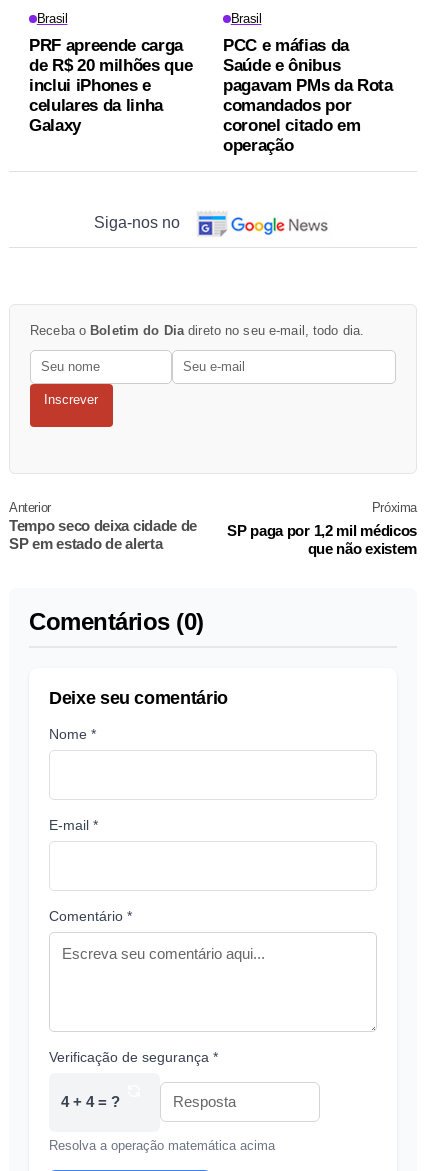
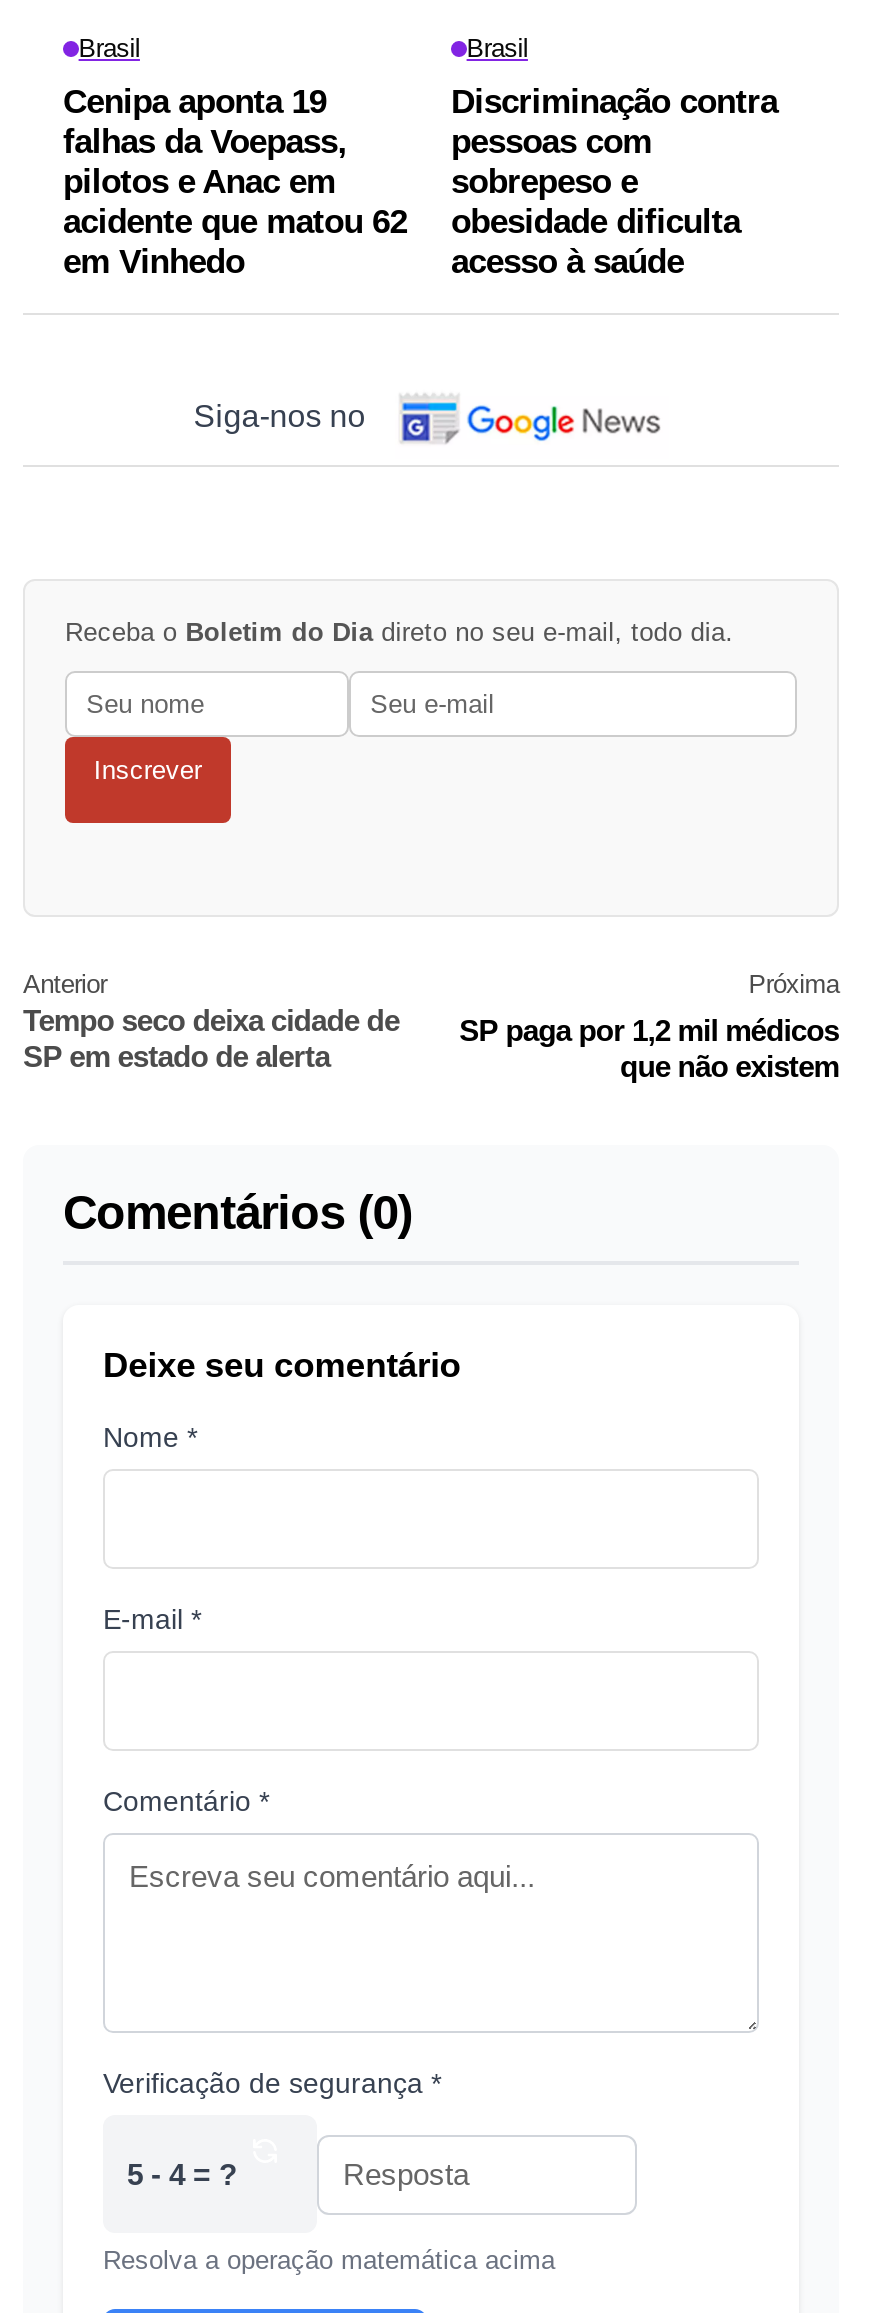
[29,36,192,135] PRF apreende carga | de R$ 20 milhões que | inclui iPhones e | celulares da linha | Galaxy -> [63,83,407,281] Cenipa aponta 19 | falhas da Voepass, | pilotos e Anac em | acidente que matou 62 | em Vinhedo
[223,36,392,155] PCC e máfias da | Saúde e ônibus | pagavam PMs da Rota | comandados por | coronel citado em | operação -> [451,83,777,281] Discriminação contra | pessoas com | sobrepeso e | obesidade dificulta | acesso à saúde
[61,1093,120,1110] 4 + 4 = ? -> [127,2157,237,2191] 5 - 4 = ?

